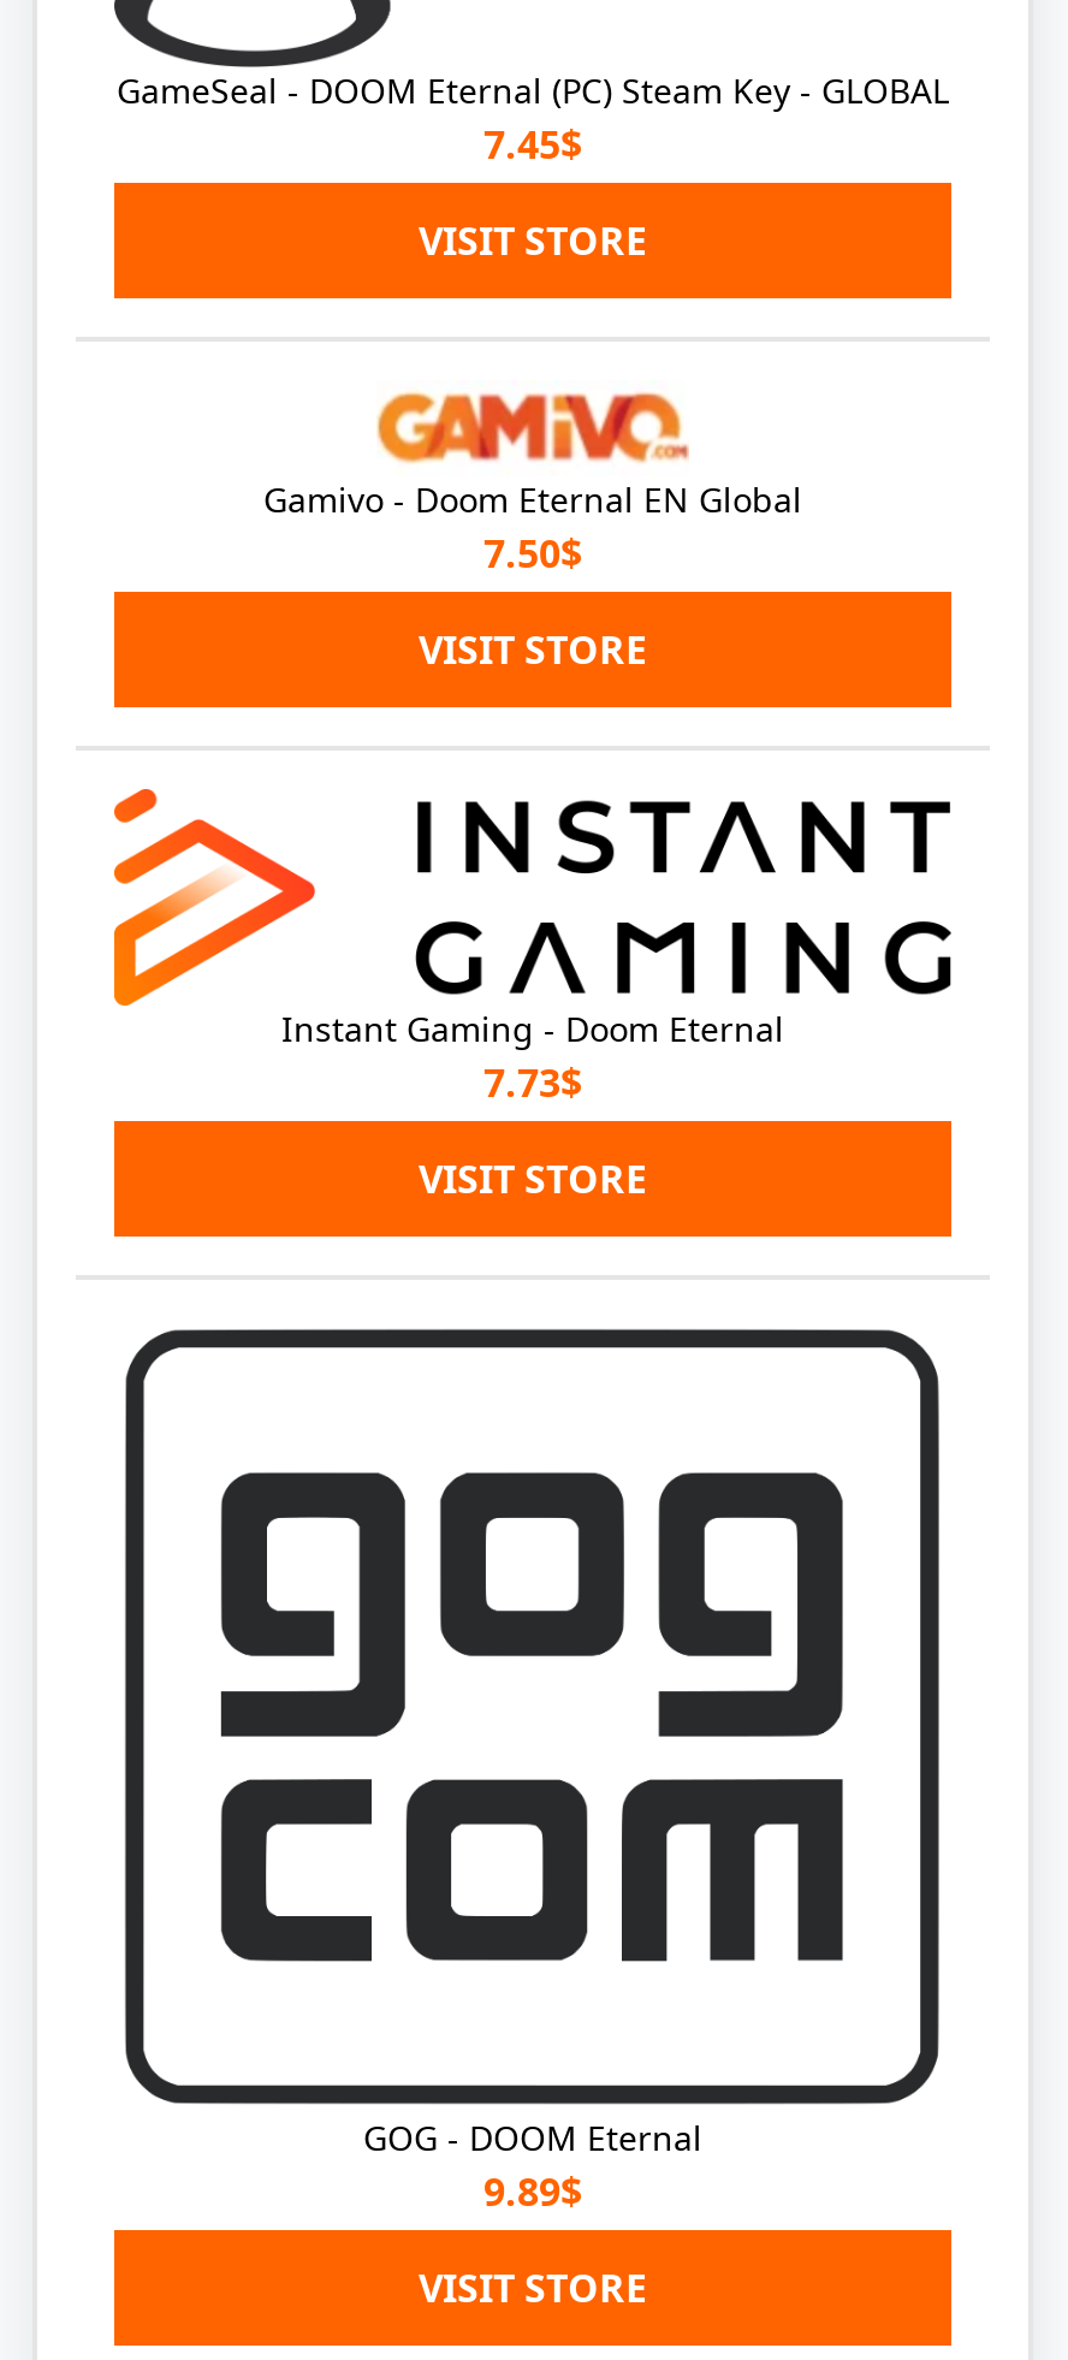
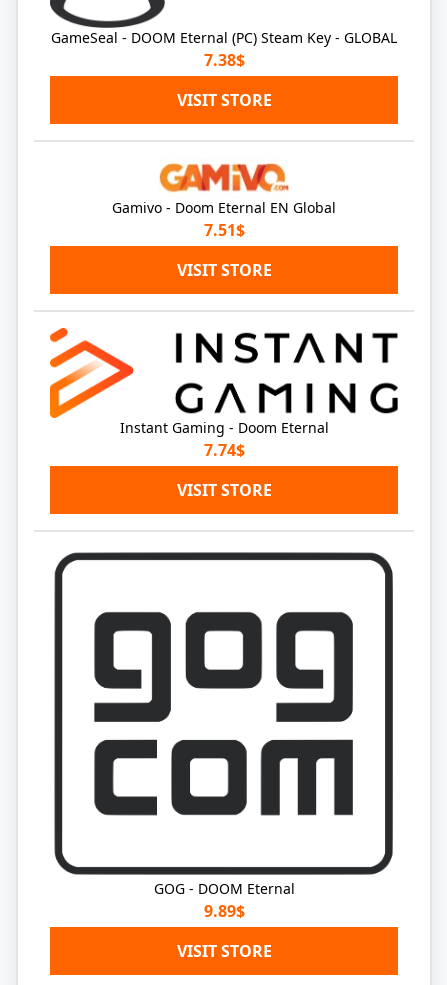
[483,118,582,171] 7.45$ -> [203,49,244,71] 7.38$
[483,527,582,580] 7.50$ -> [203,219,244,241] 7.51$
[483,1055,582,1108] 7.73$ -> [203,439,244,461] 7.74$

